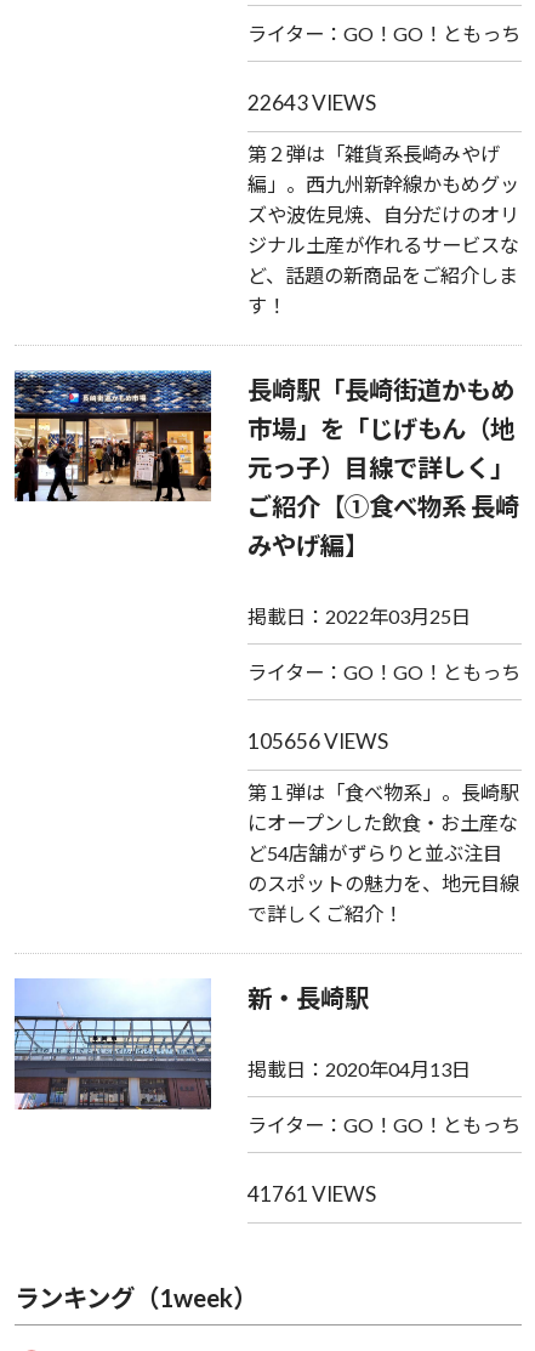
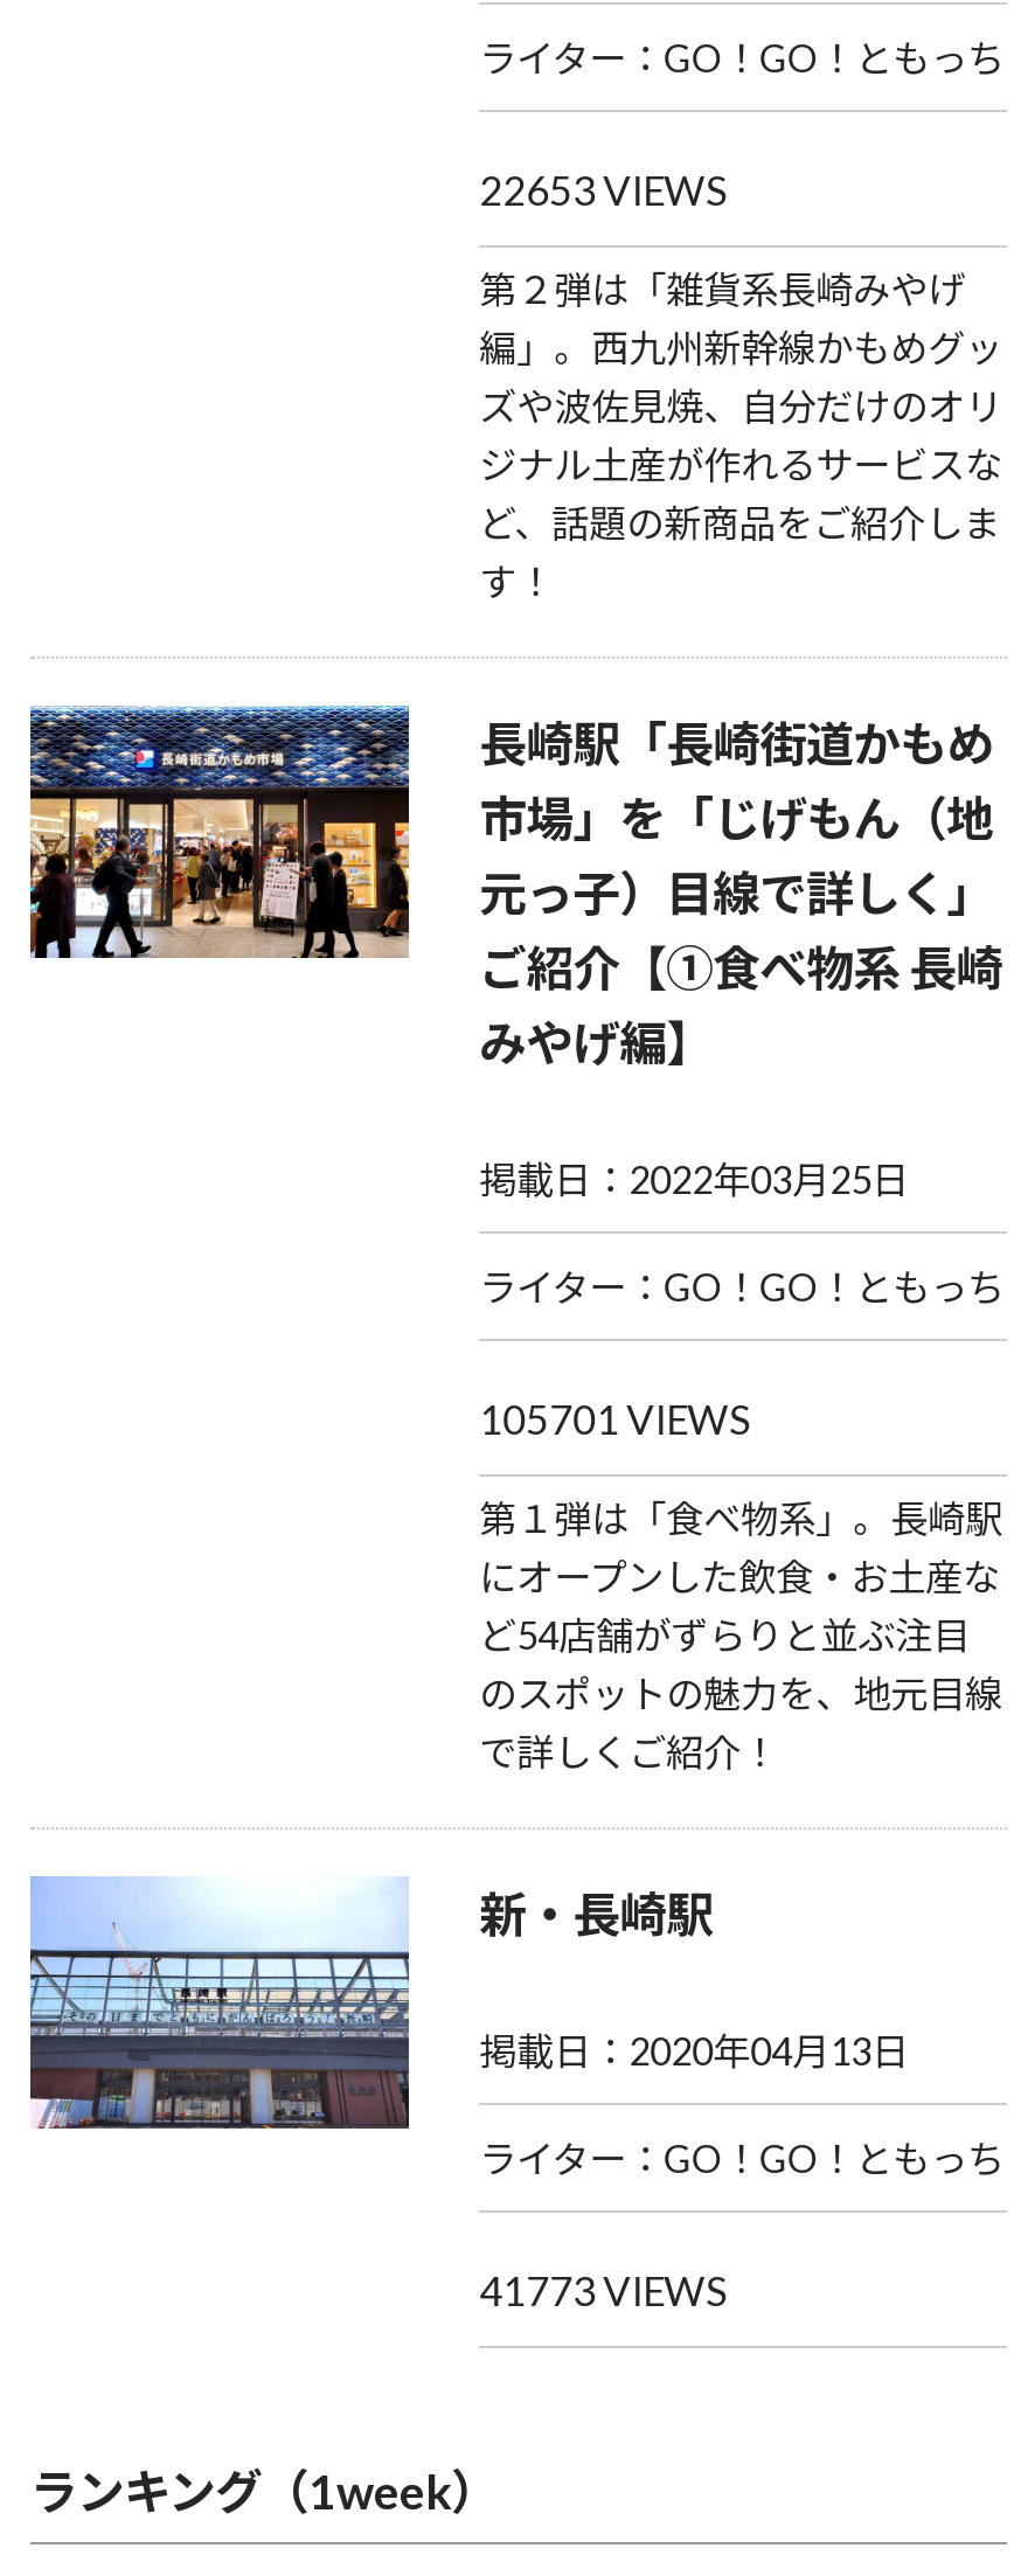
[248,89,376,115] 22643 VIEWS -> [479,165,727,214] 22653 VIEWS
[248,728,388,753] 105656 VIEWS -> [479,1394,750,1443] 105701 VIEWS
[248,1181,376,1206] 41761 VIEWS -> [479,2265,727,2315] 41773 VIEWS

